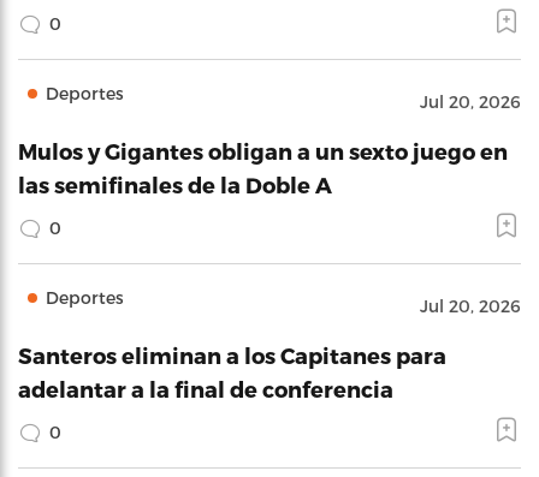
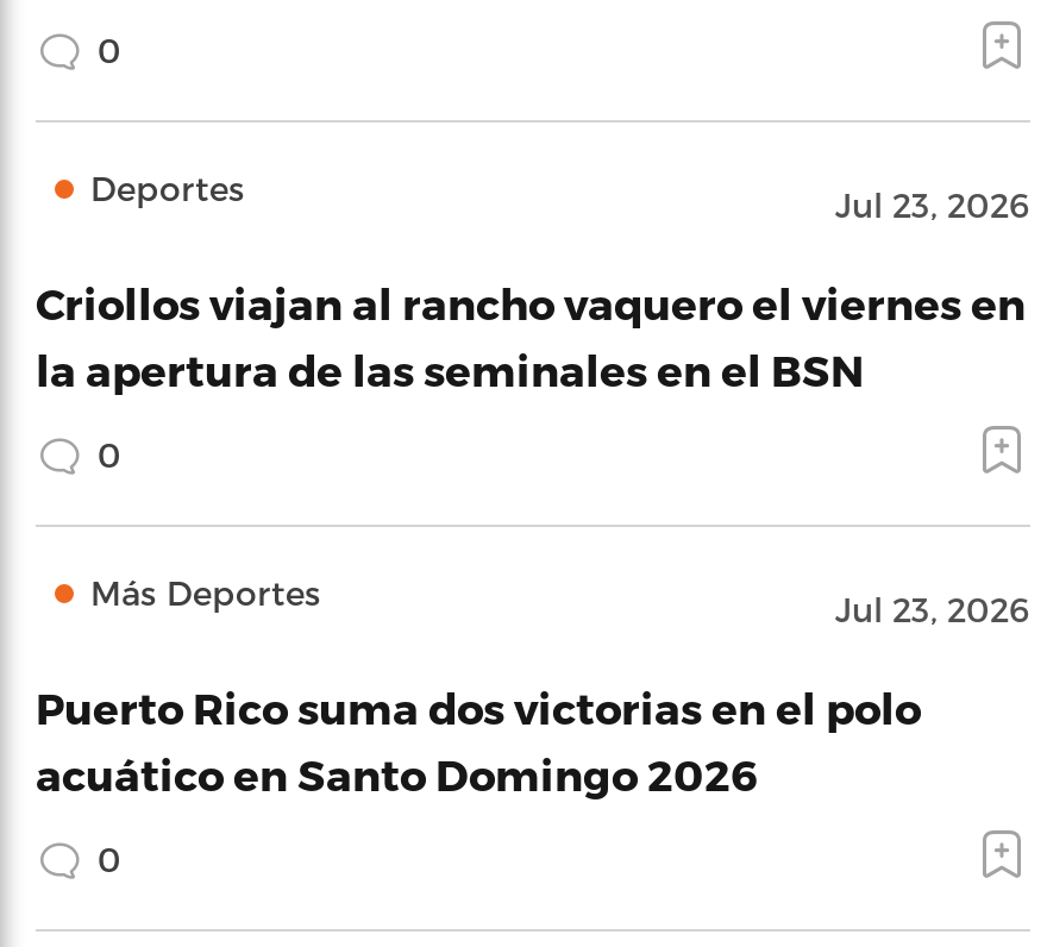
[420,92,521,112] Jul 20, 2026 -> [835,185,1030,226] Jul 23, 2026
[18,139,508,197] Mulos y Gigantes obligan a un sexto juego en | las semifinales de la Doble A -> [36,278,1026,395] Criollos viajan al rancho vaquero el viernes en | la apertura de las seminales en el BSN
[46,288,521,316] Deportes | Jul 20, 2026 -> [90,573,1030,630] Más Deportes | Jul 23, 2026
[18,343,446,402] Santeros eliminan a los Capitanes para | adelantar a la final de conferencia -> [36,682,921,799] Puerto Rico suma dos victorias en el polo | acuático en Santo Domingo 2026

